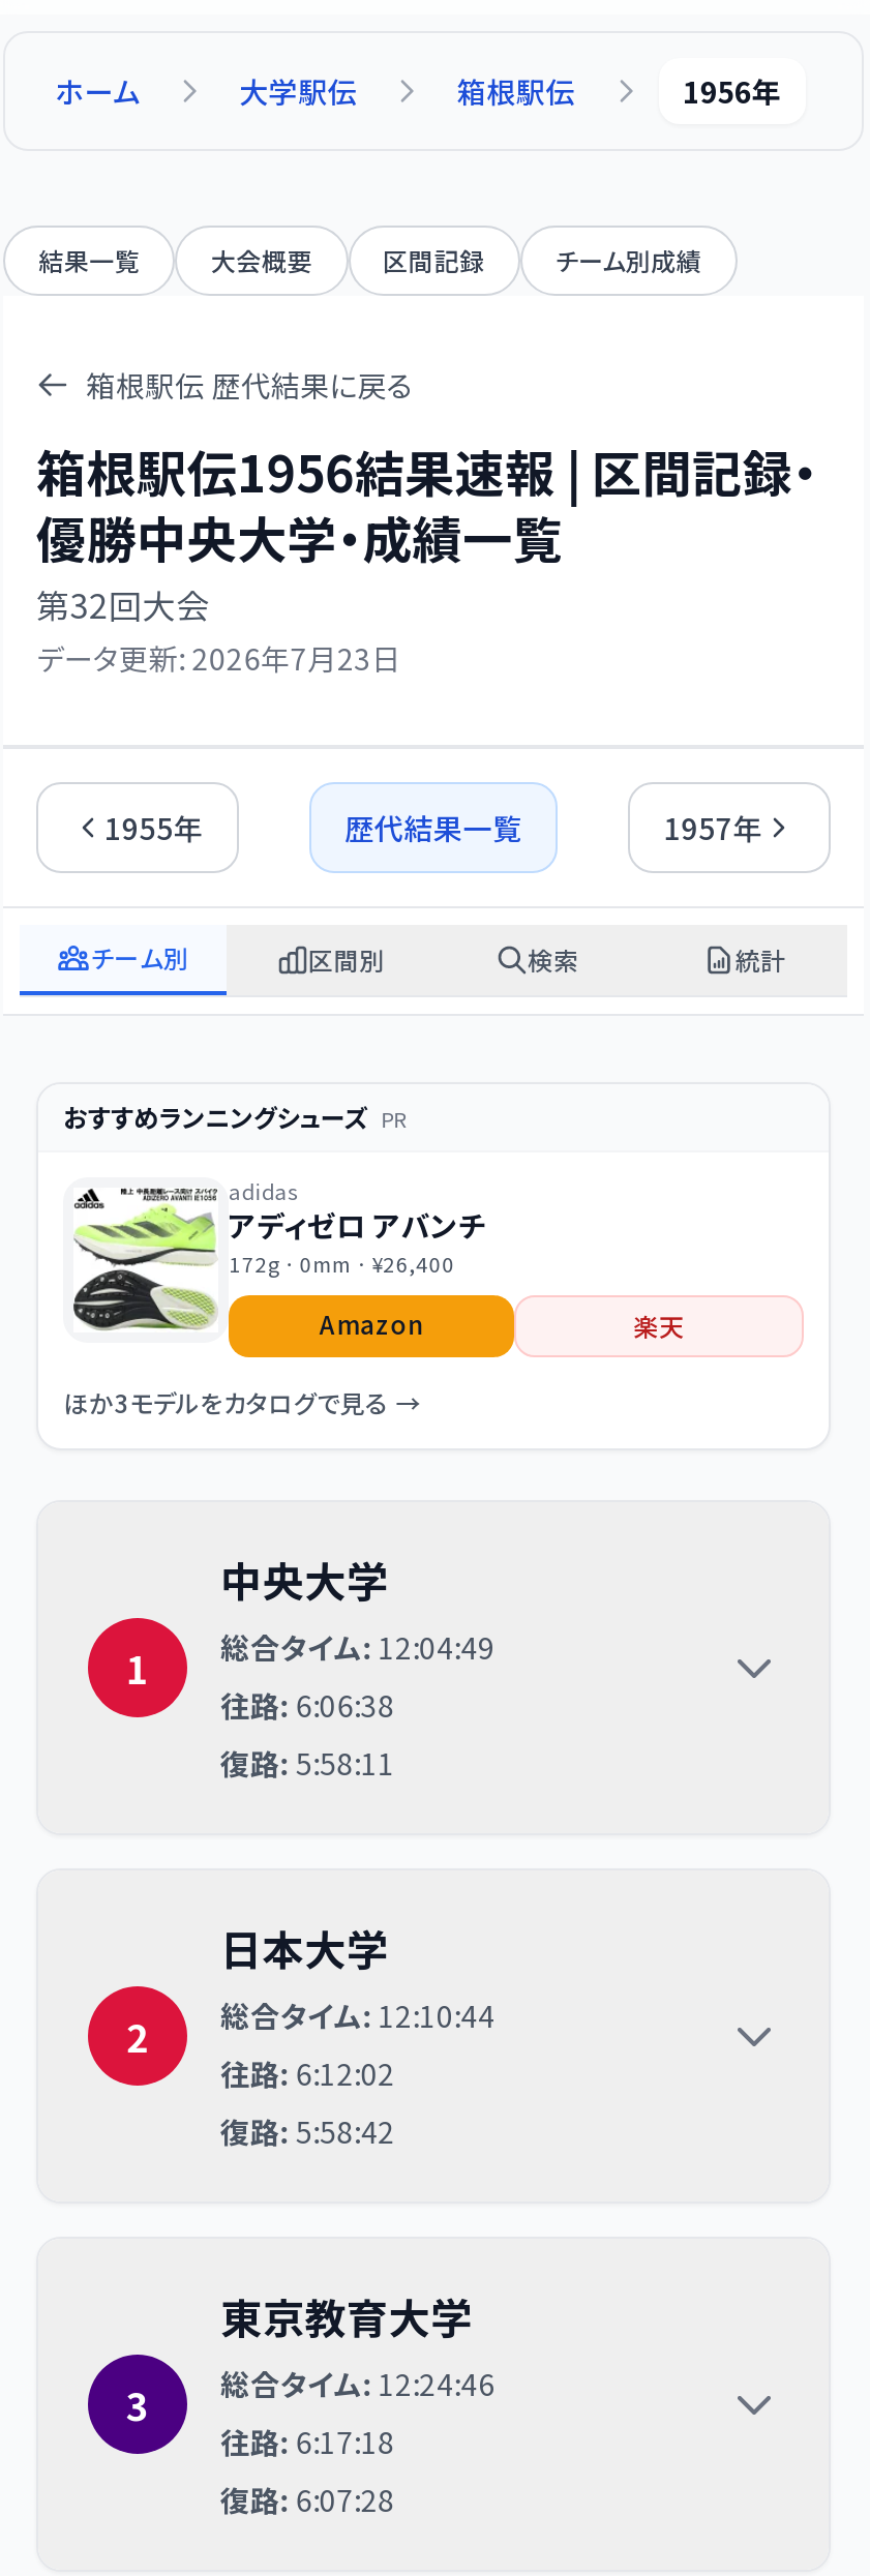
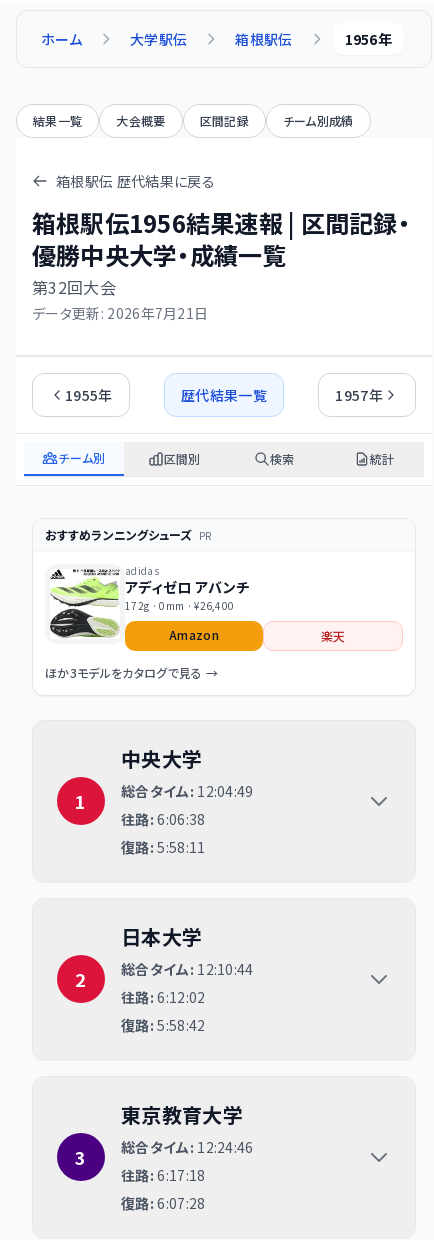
[36,637,401,679] データ更新: 2026年7月23日 -> [32,303,208,323] データ更新: 2026年7月21日

